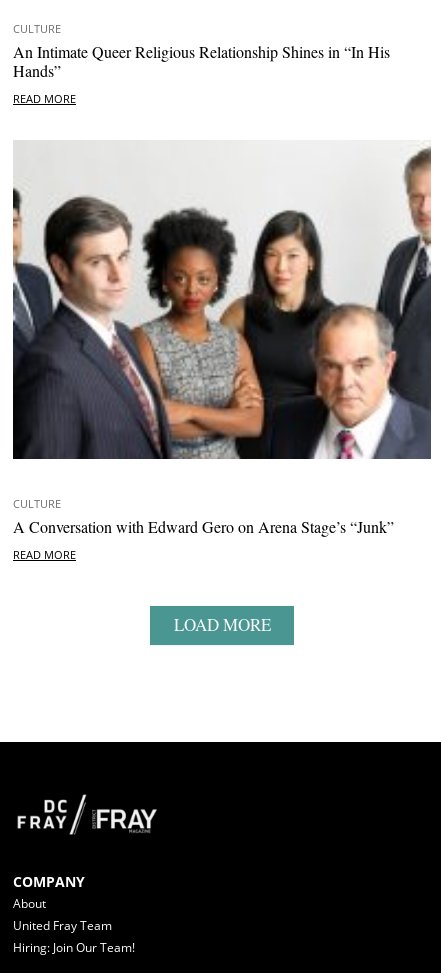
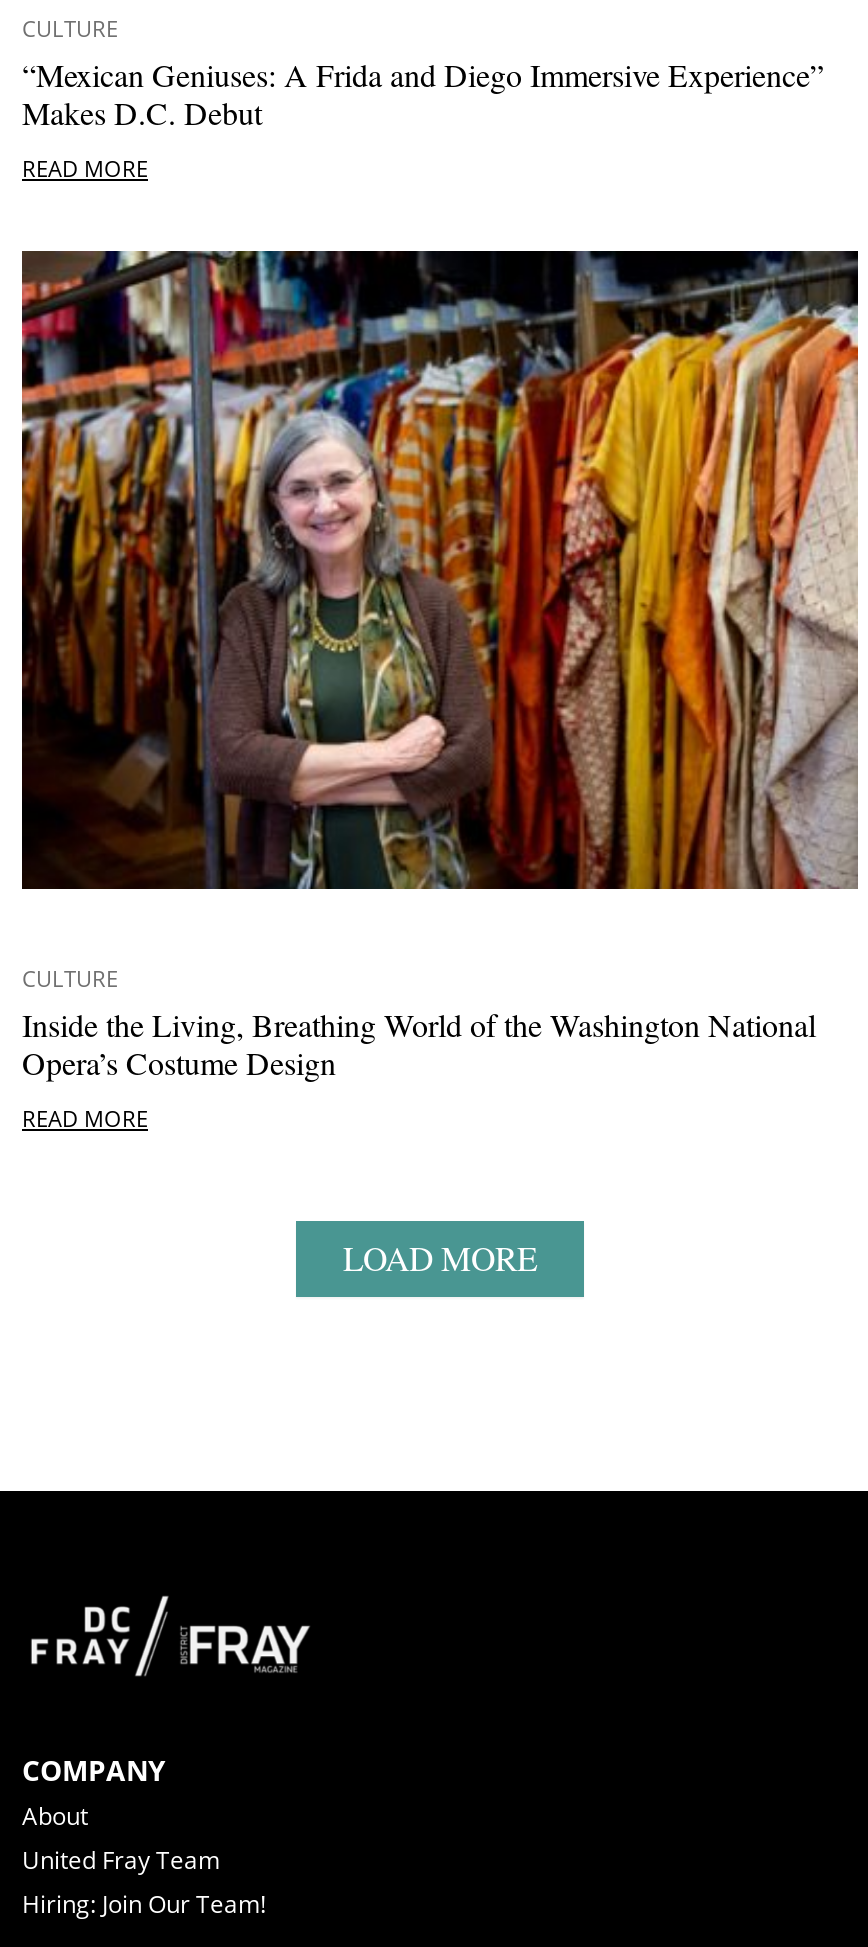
[13,40,390,80] An Intimate Queer Religious Relationship Shines in “In His | Hands” -> [22,52,824,132] “Mexican Geniuses: A Frida and Diego Immersive Experience” | Makes D.C. Debut
[12,140,432,460] [image] -> [20,249,860,891] [image]
[13,516,394,537] A Conversation with Edward Gero on Arena Stage’s “Junk ” -> [22,1002,816,1082] Inside the Living, Breathing World of the Washington National | Opera’s Costume Design

